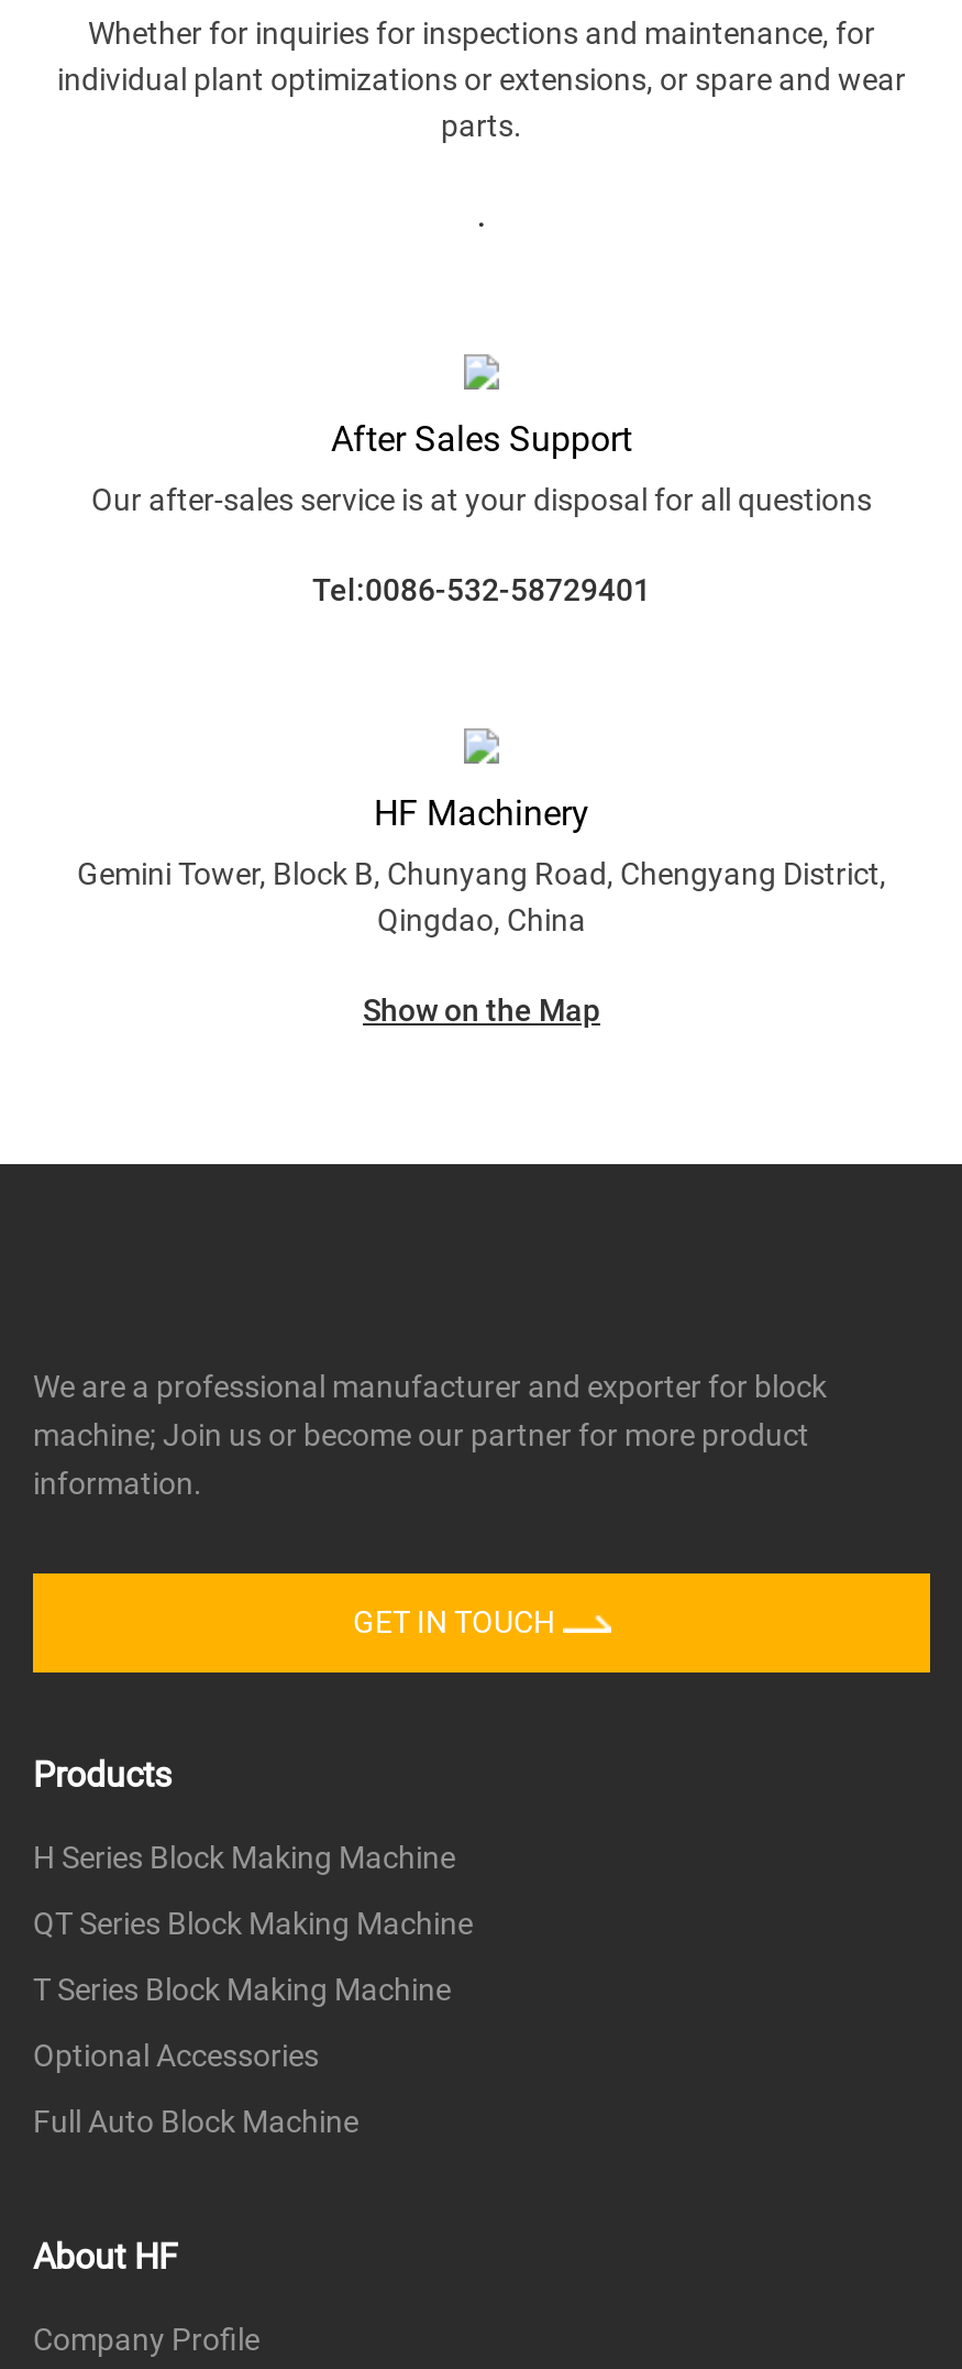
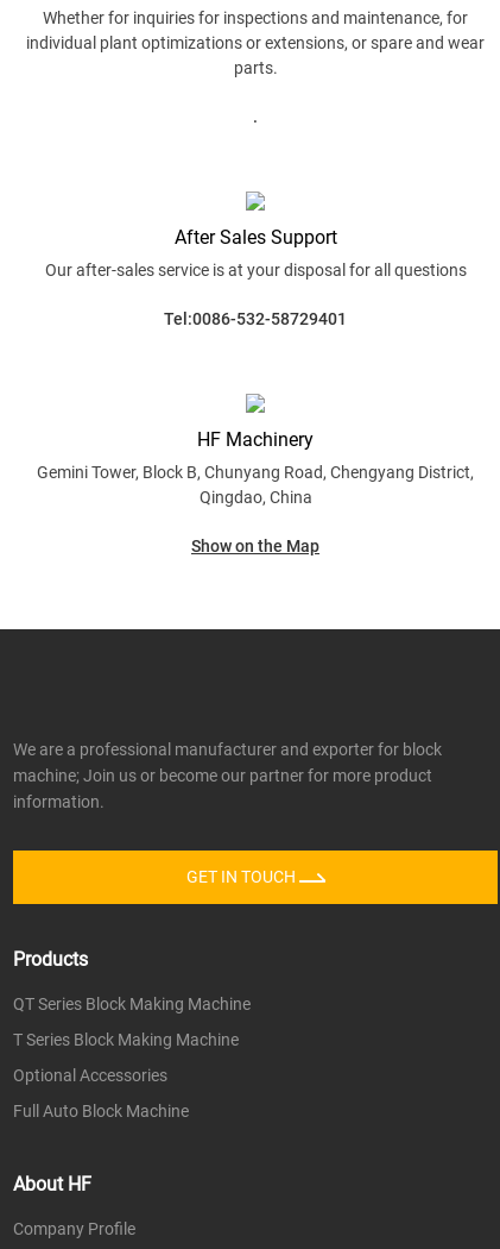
[33,1840,455,1875] H Series Block Making Machine -> none

